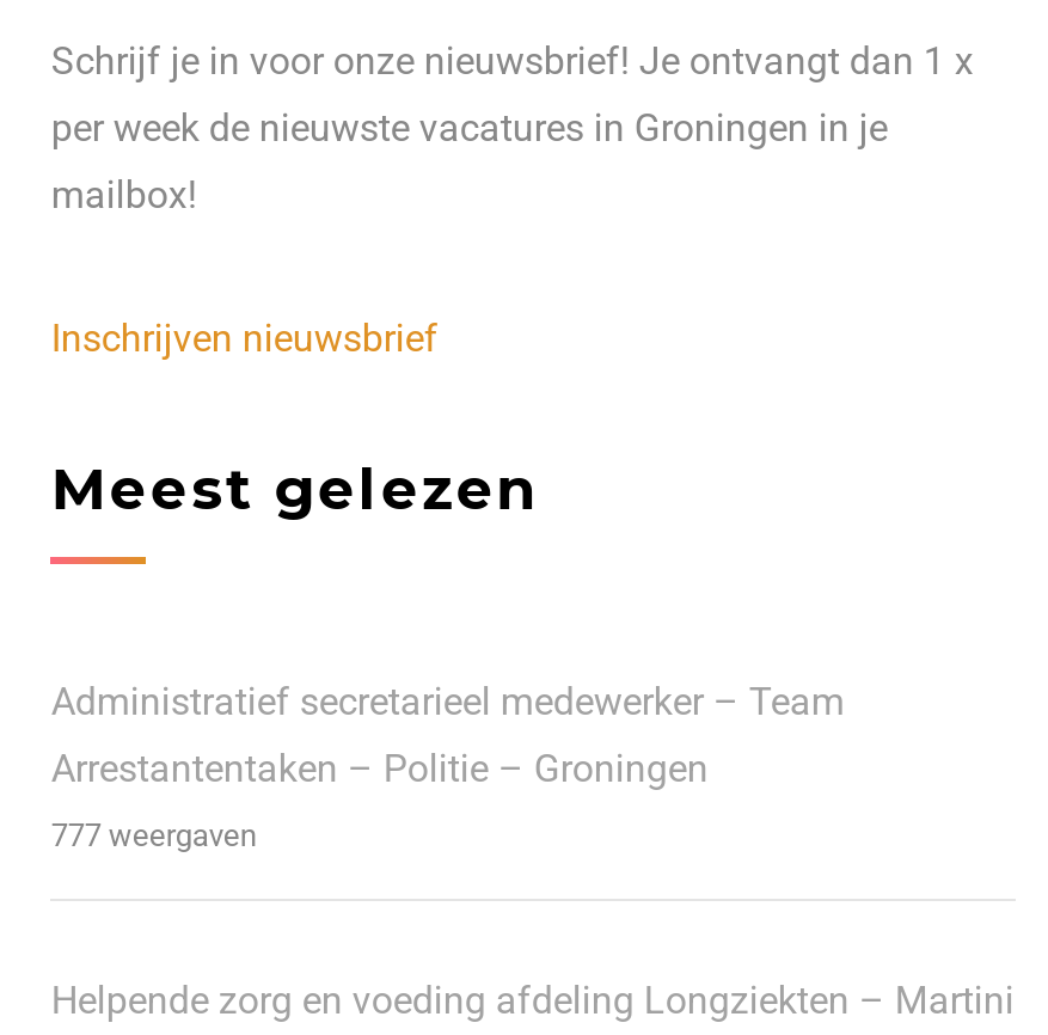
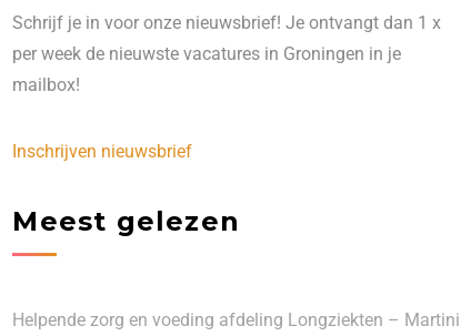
[51,679,845,854] Administratief secretarieel medewerker – Team | Arrestantentaken – Politie – Groningen | 777 weergaven -> none

